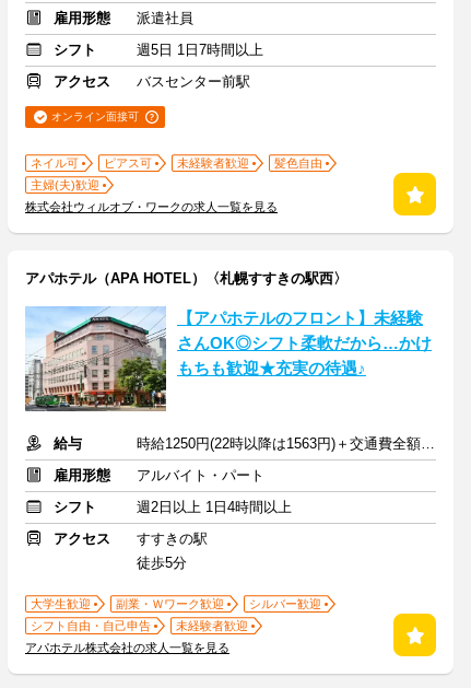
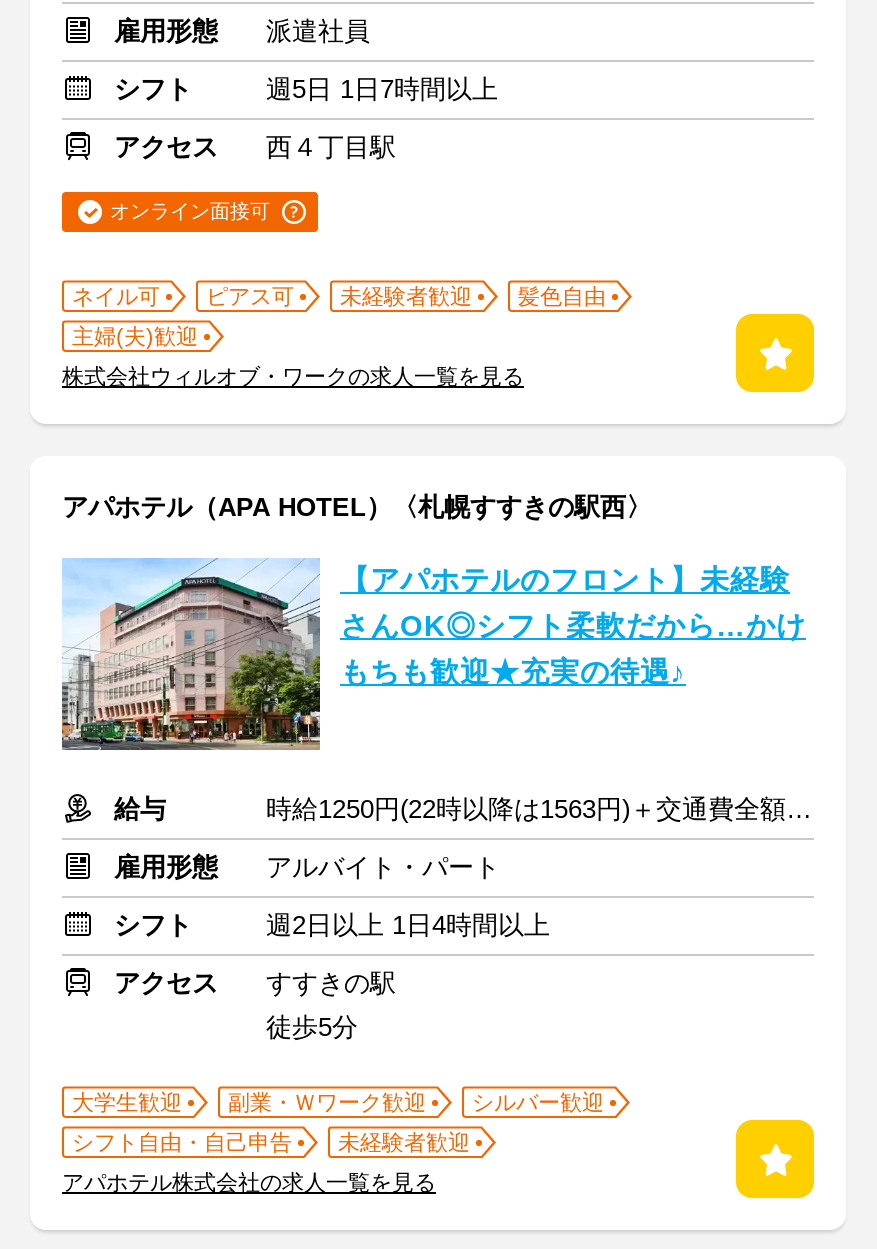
[137,74,250,90] バスセンター前駅 -> [266,133,396,163] 西４丁目駅

